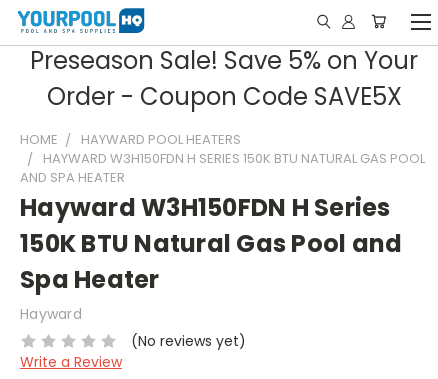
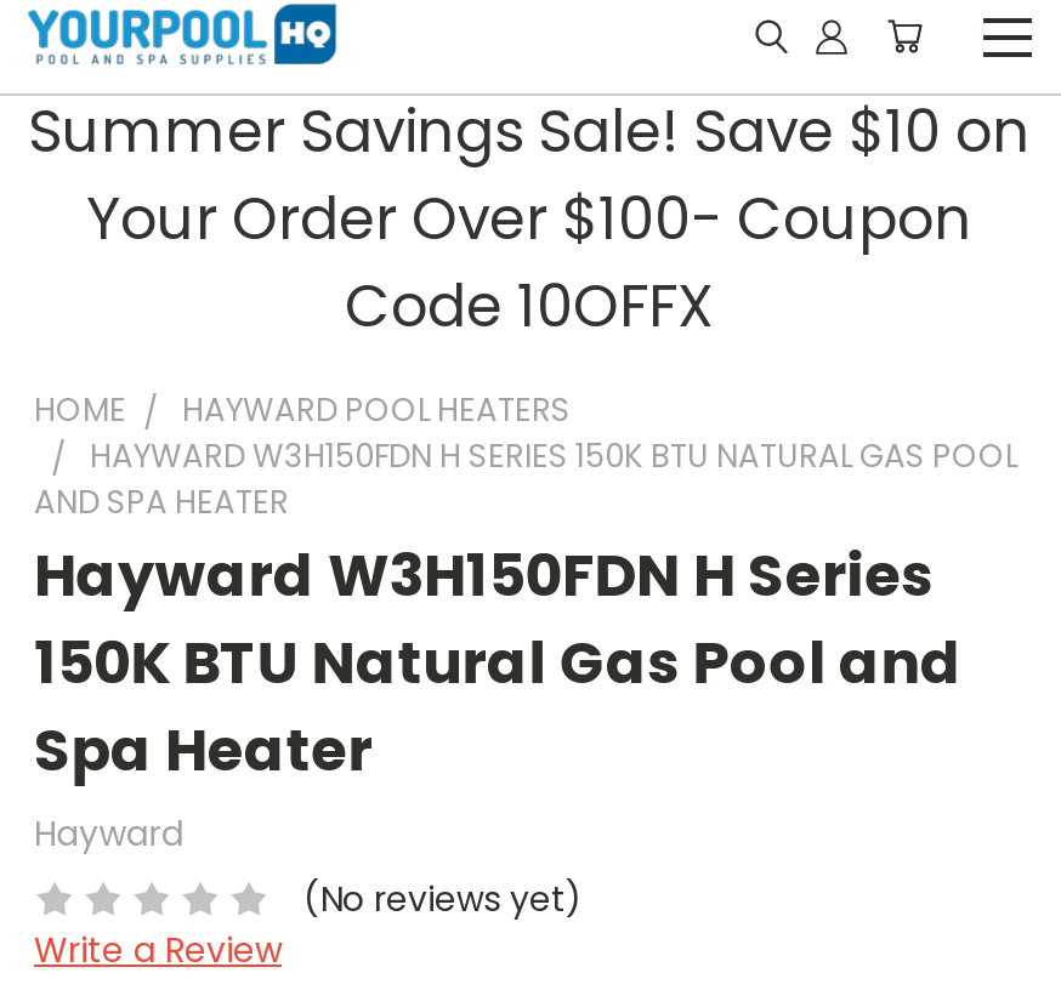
[30,44,418,113] Preseason Sale! Save 5% on Your | Order - Coupon Code SAVE5X -> [28,91,1031,346] Summer Savings Sale! Save $10 on | Your Order Over $100- Coupon | Code 10OFFX

